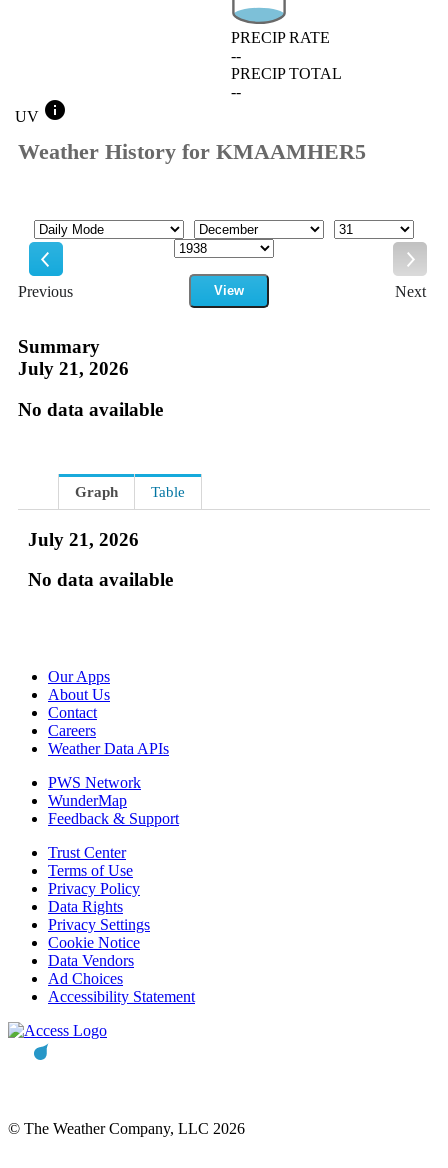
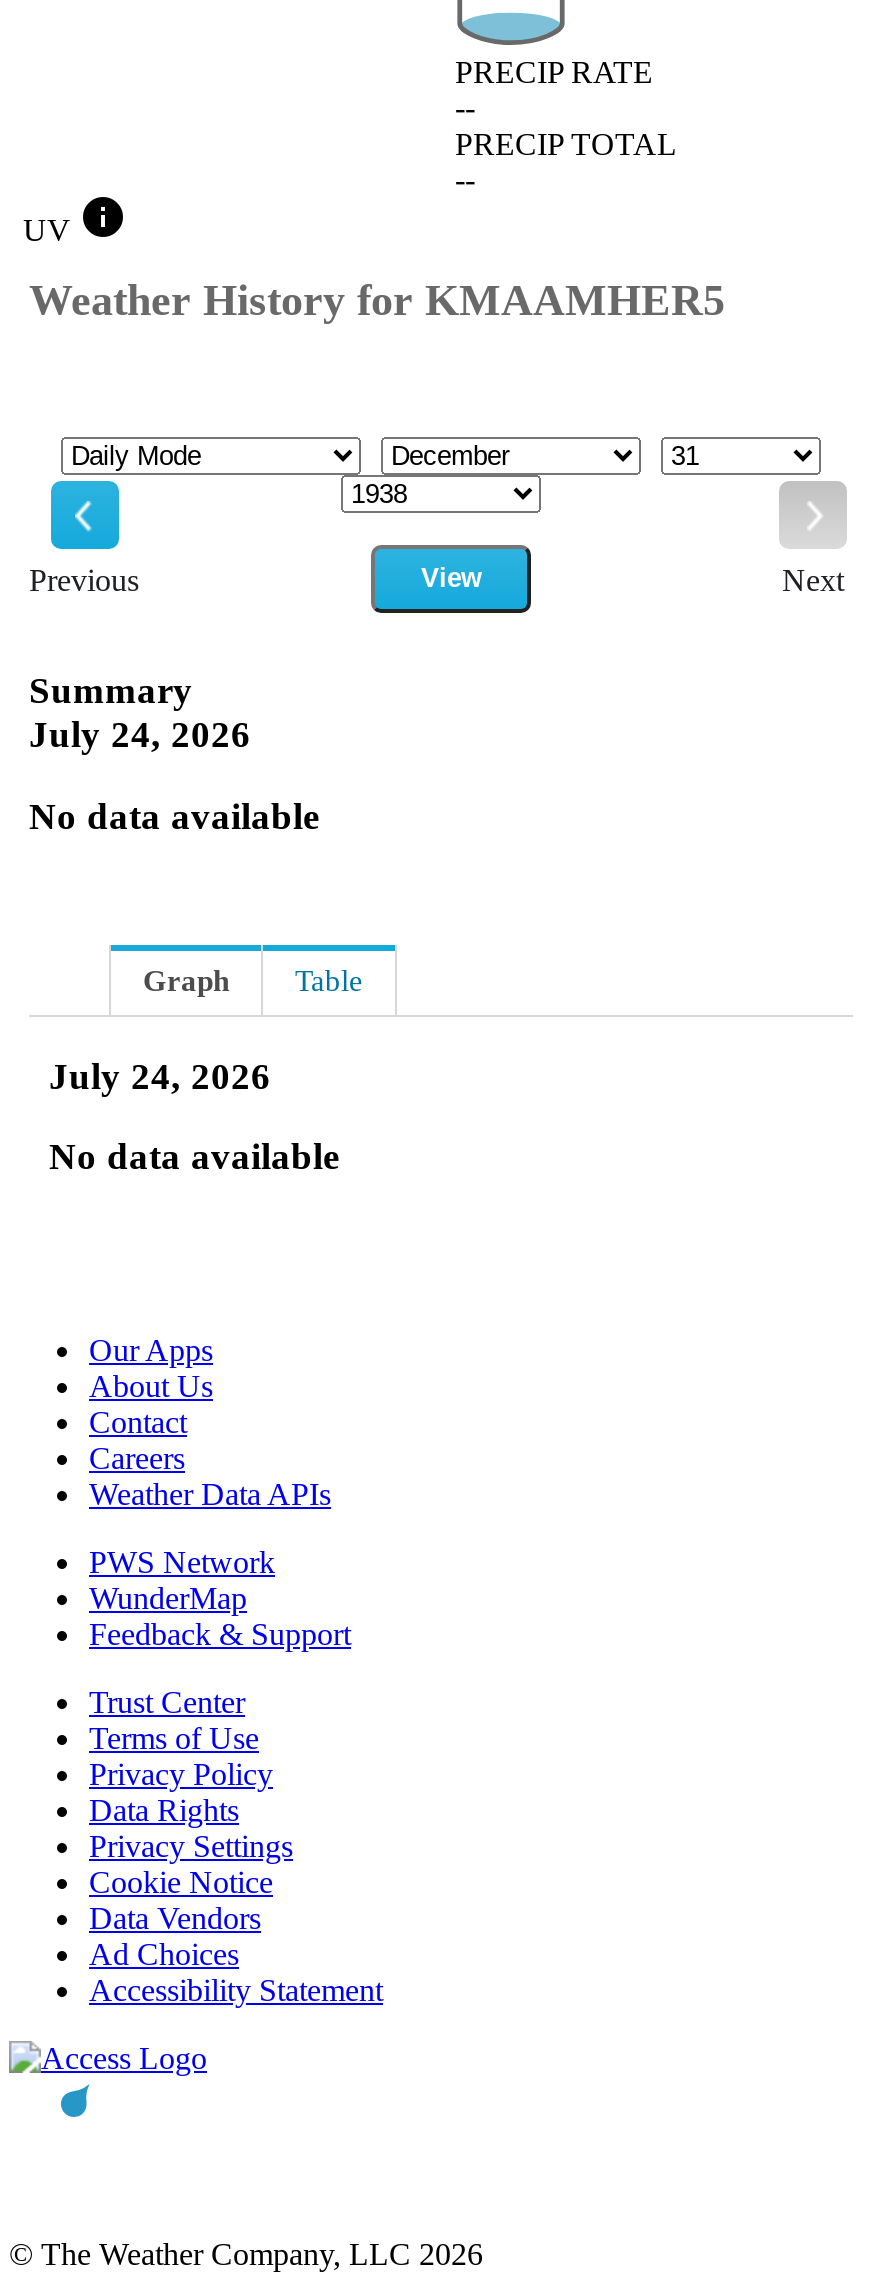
[18,358,129,379] July 21, 2026 -> [29,714,251,756] July 24, 2026
[28,528,139,549] July 21, 2026 -> [49,1054,271,1096] July 24, 2026

